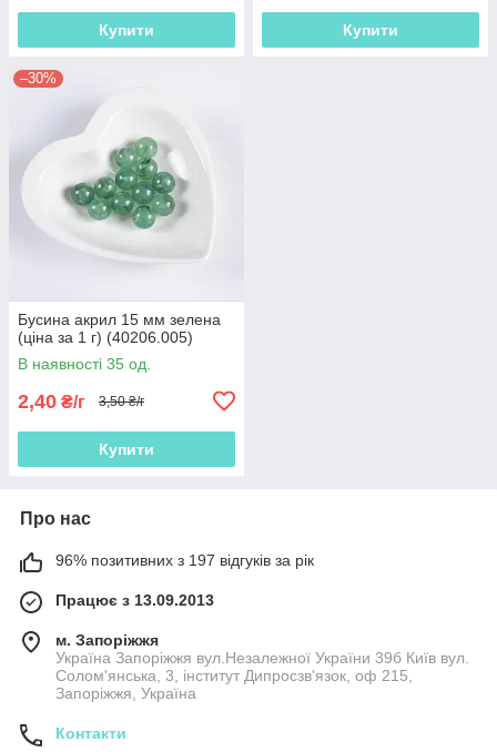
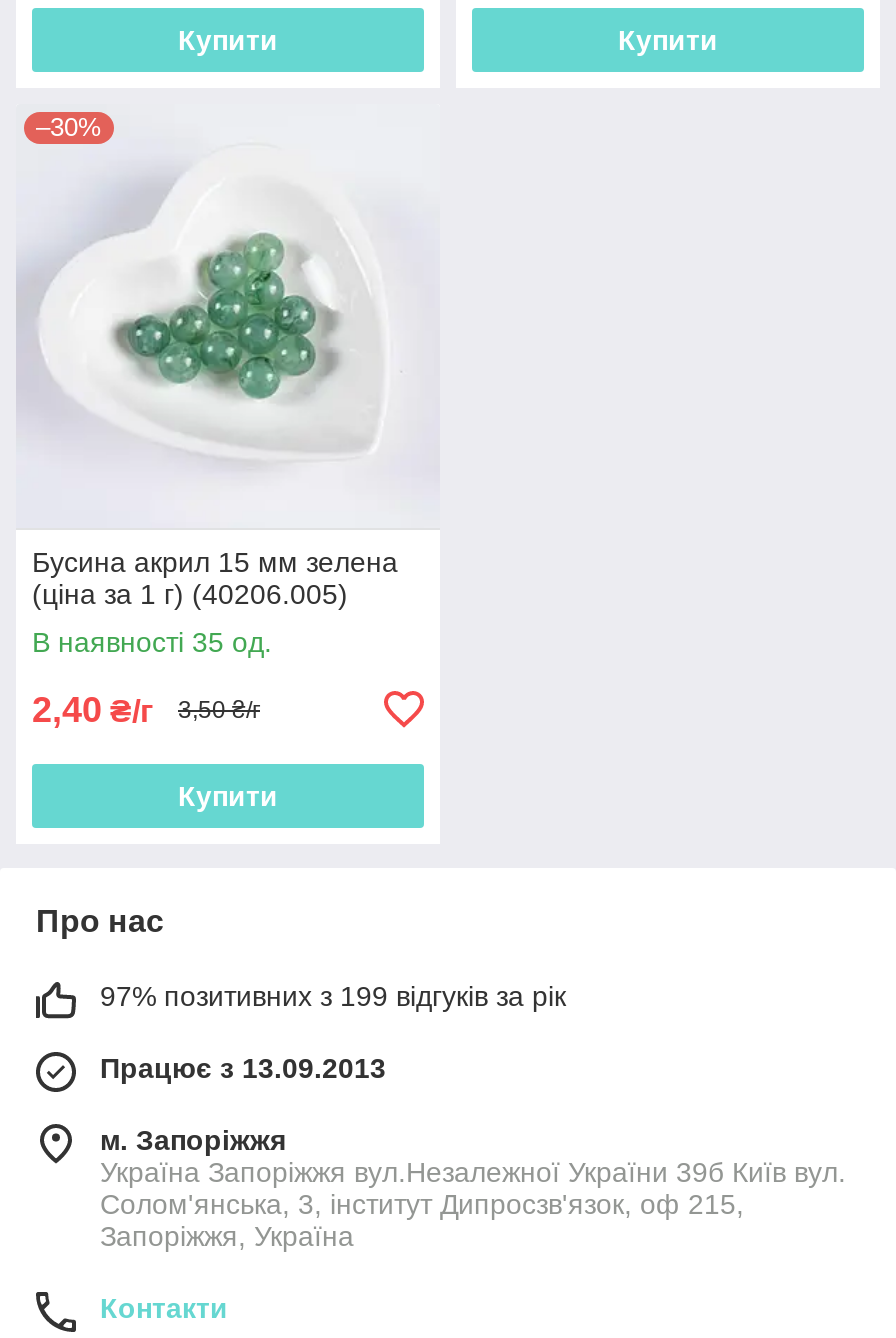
[55,551,314,569] 96% позитивних з 197 відгуків за рік -> [100,980,566,1012] 97% позитивних з 199 відгуків за рік

